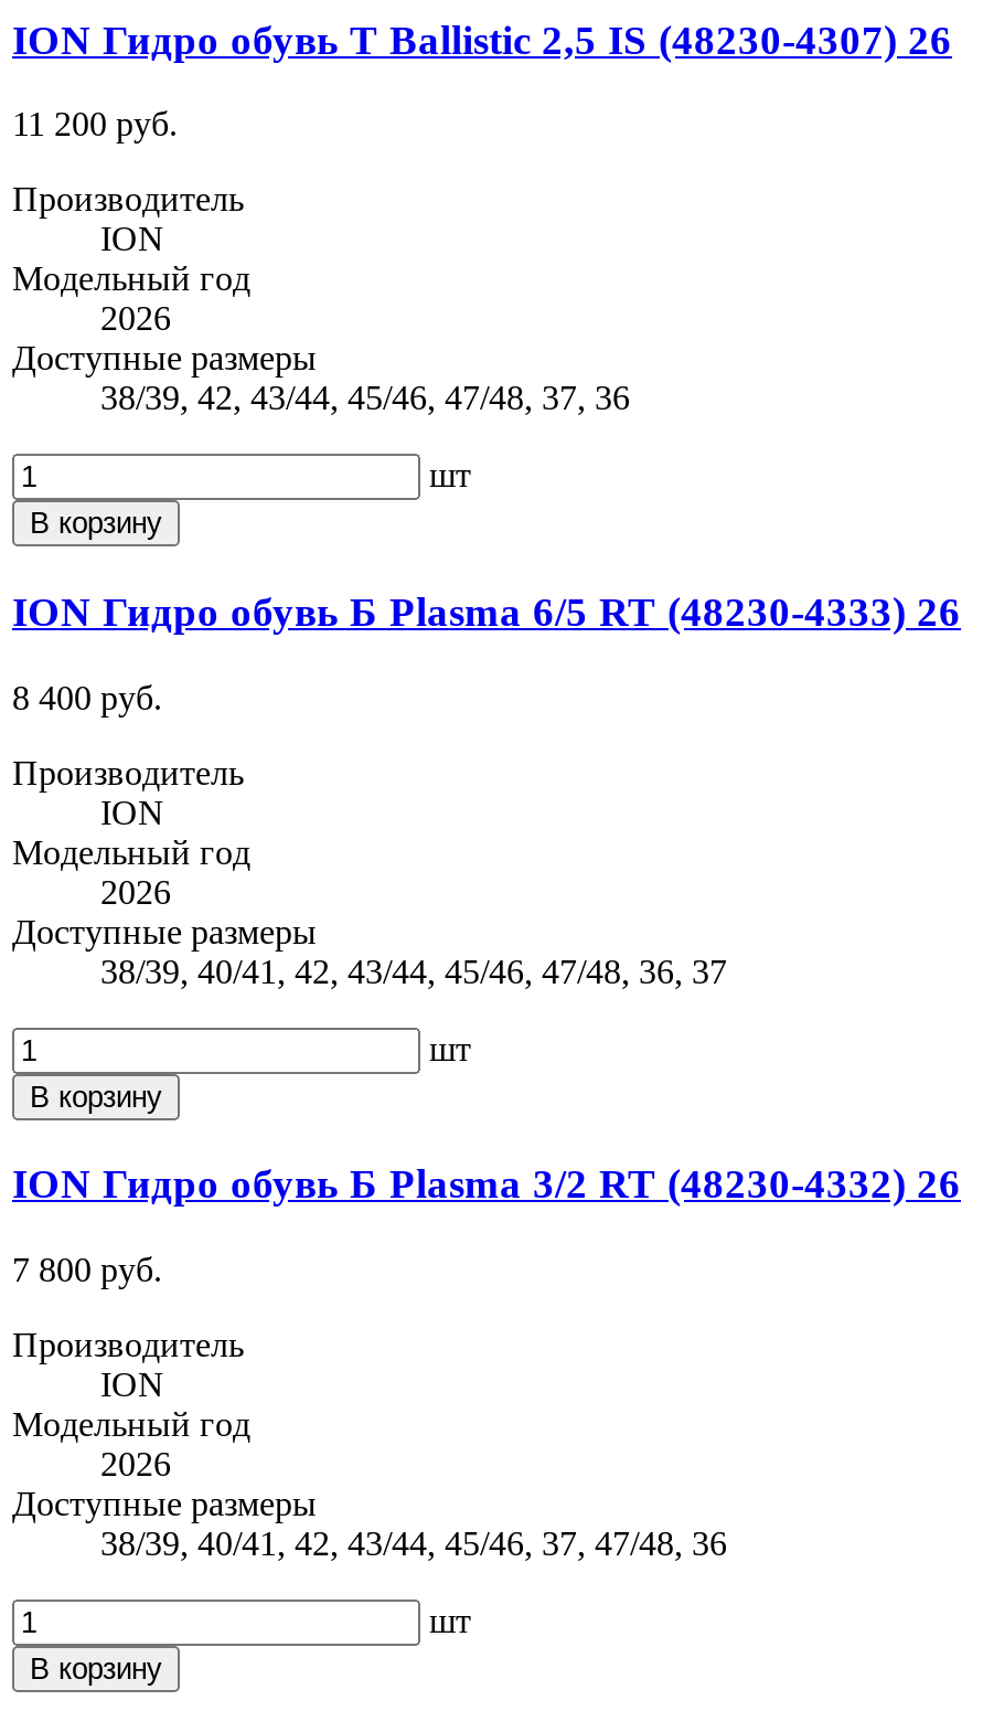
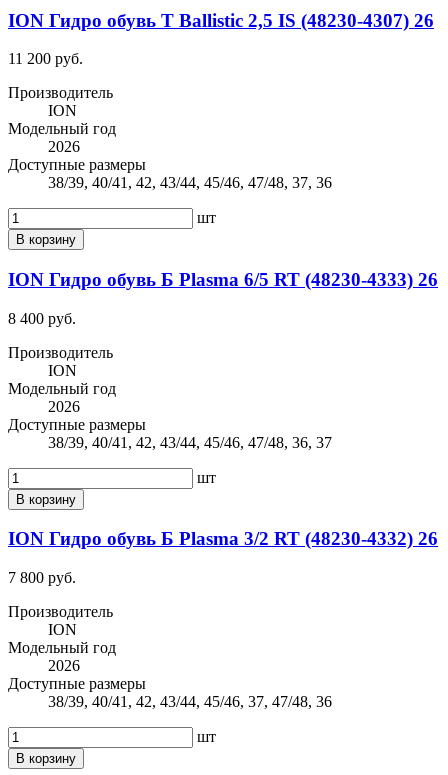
[100,379,630,417] 38/39, 42, 43/44, 45/46, 47/48, 37, 36 -> [48,174,332,191] 38/39, 40/41, 42, 43/44, 45/46, 47/48, 37, 36

